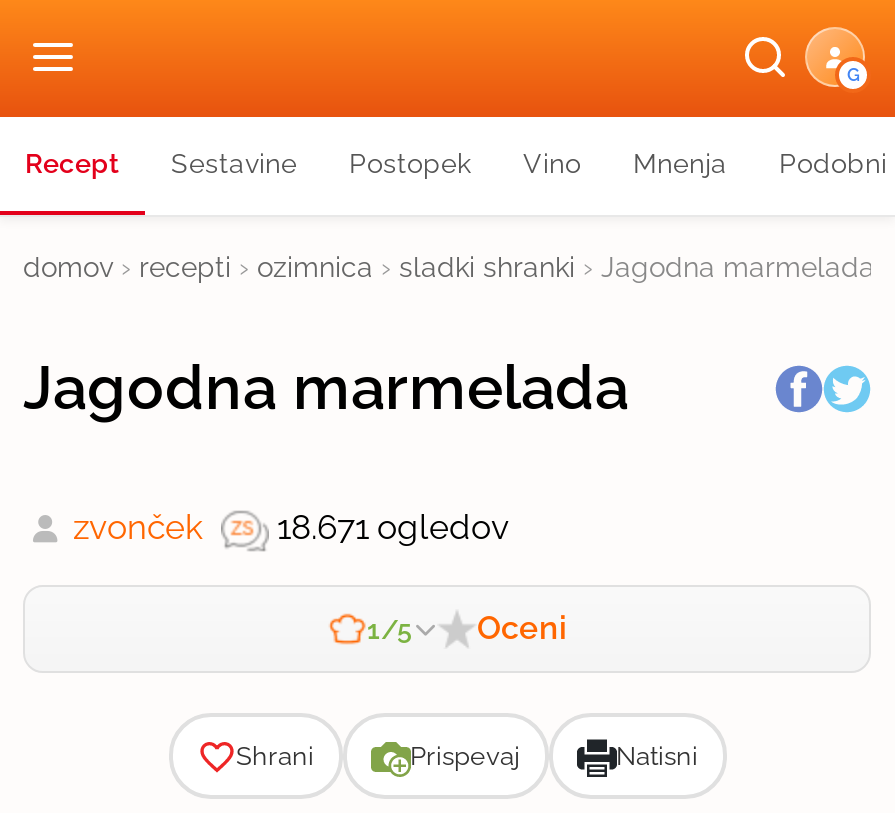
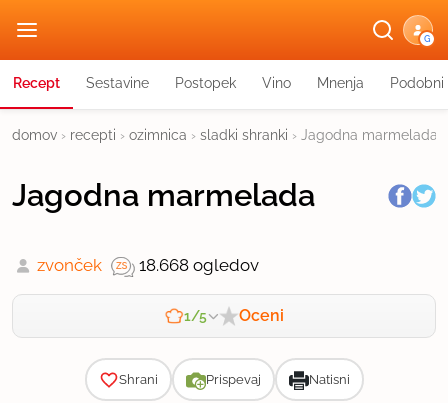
[73,507,509,547] zvonček 18.671 ogledov -> [37,255,259,275] zvonček 18.668 ogledov

